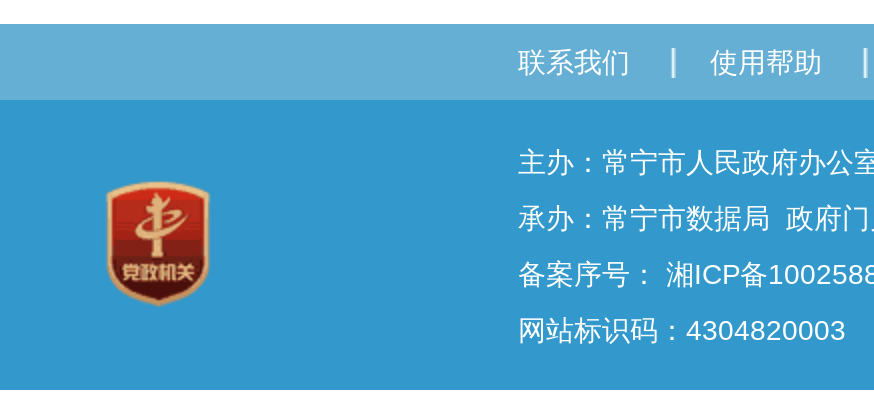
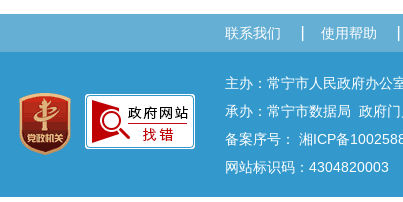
none -> [84,93,196,150] [image]

